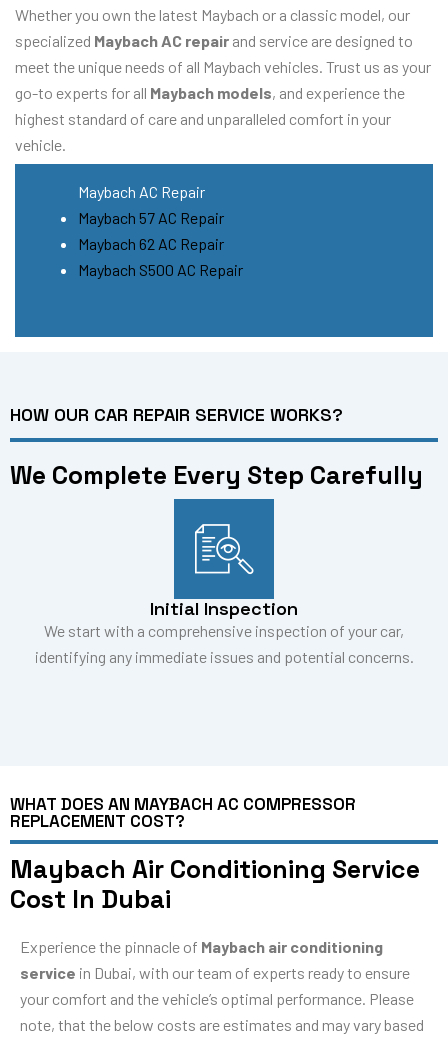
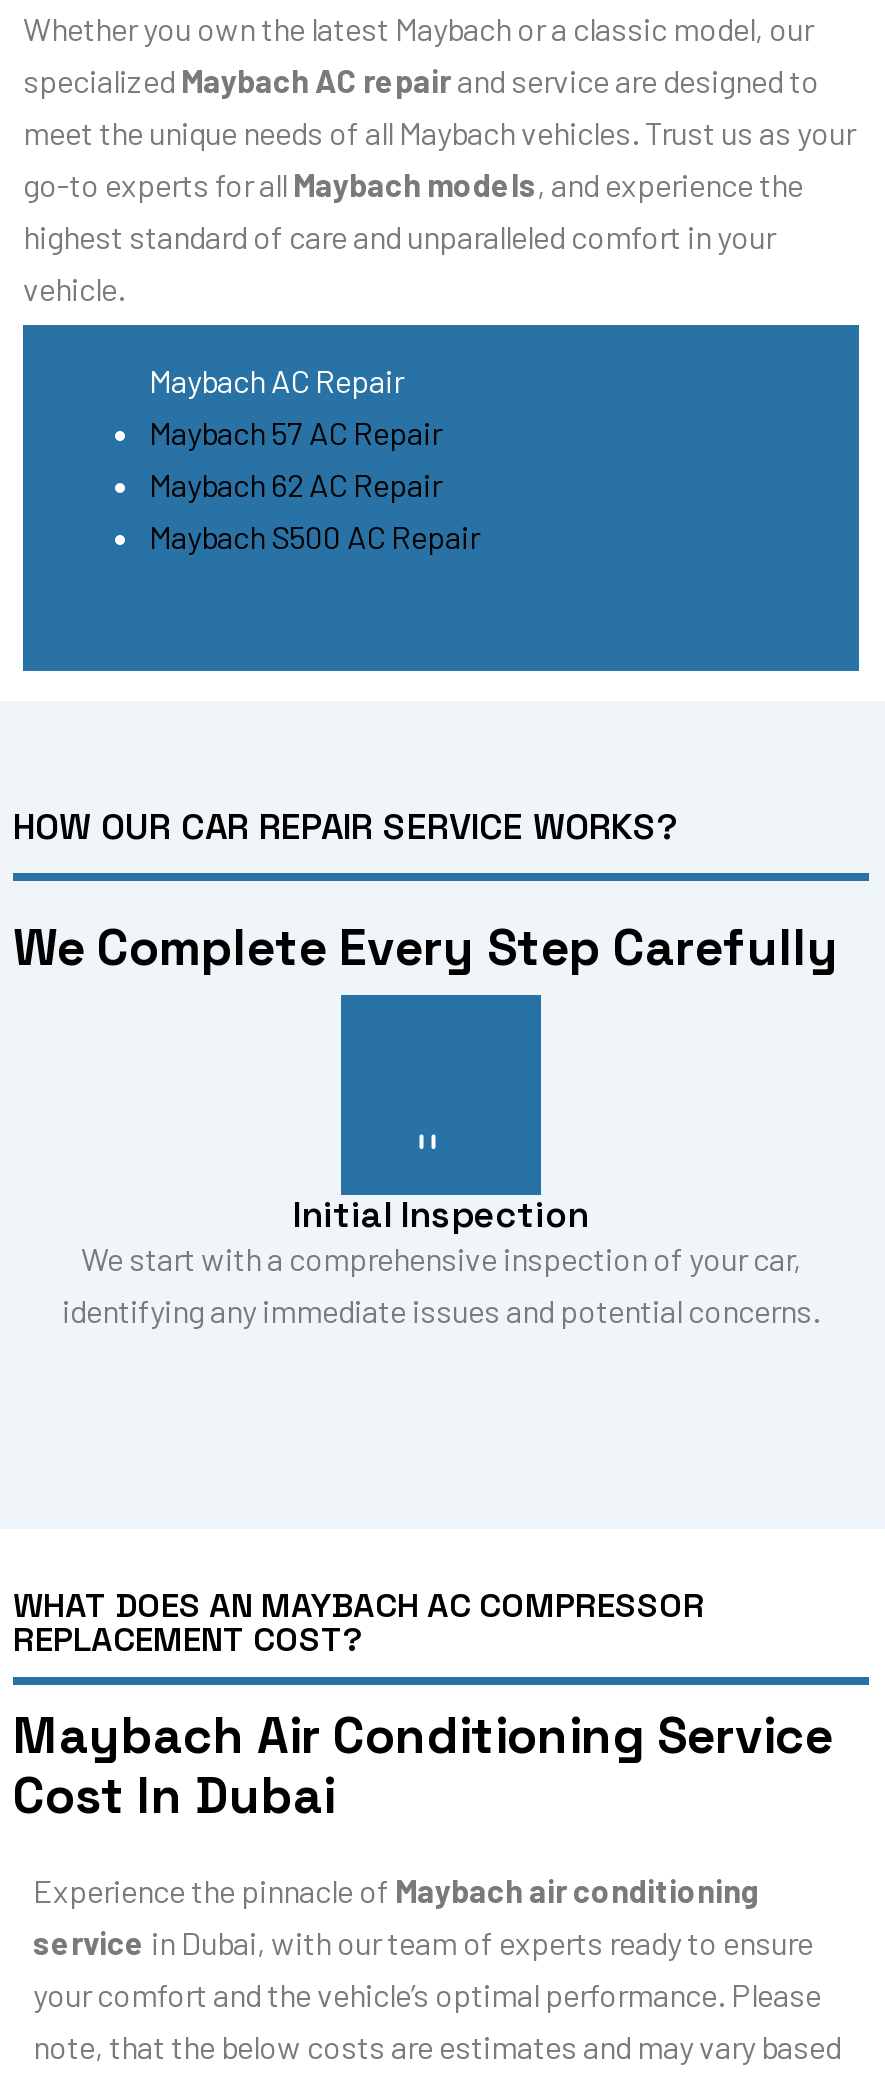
[194,523,255,575] [image] -> none

